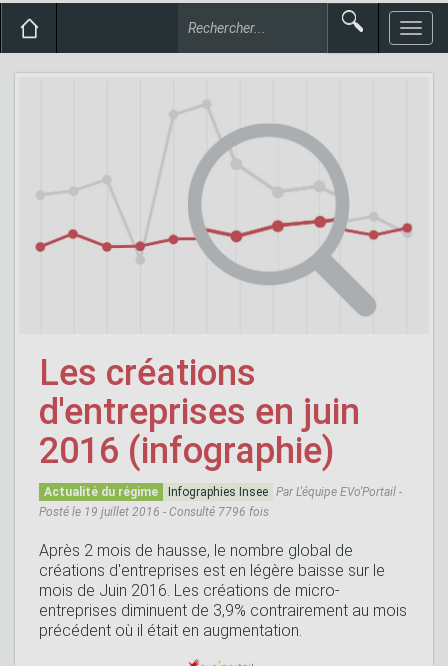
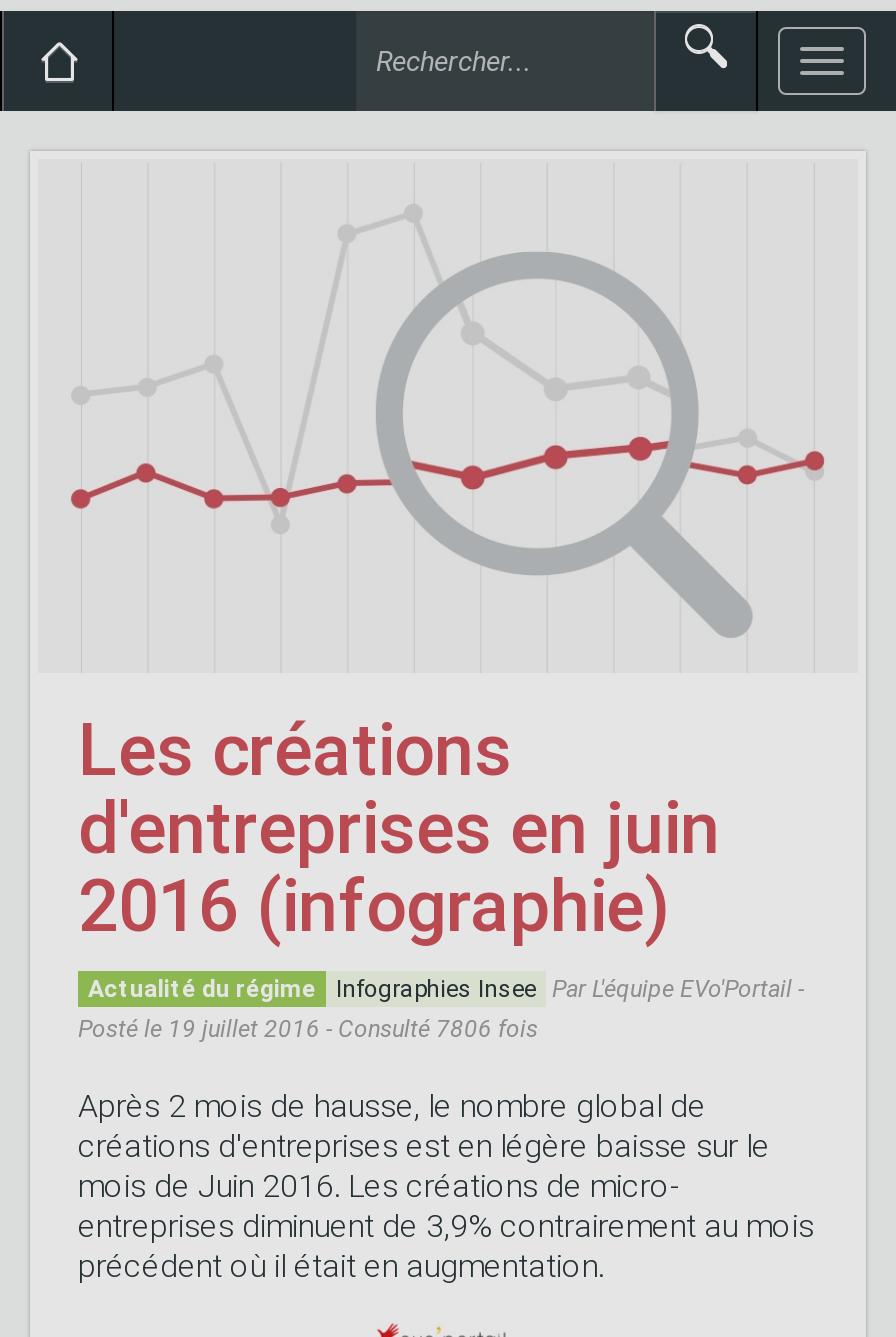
[39,505,269,519] Posté le 19 juillet 2016 - Consulté 7796 fois -> [78,1014,538,1042] Posté le 19 juillet 2016 - Consulté 7806 fois

